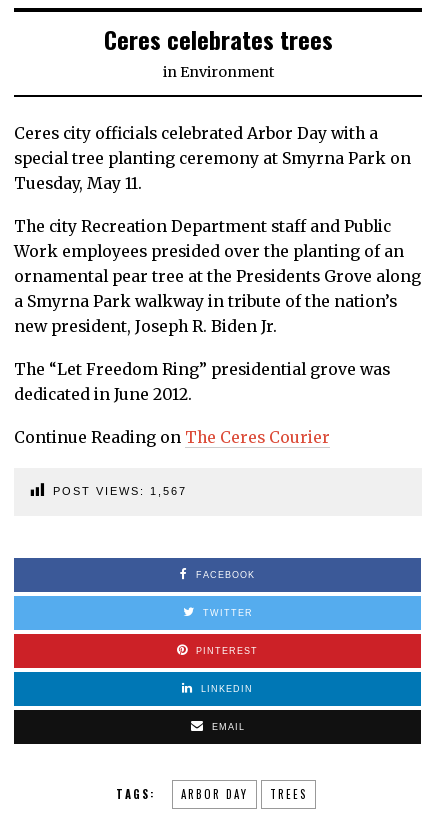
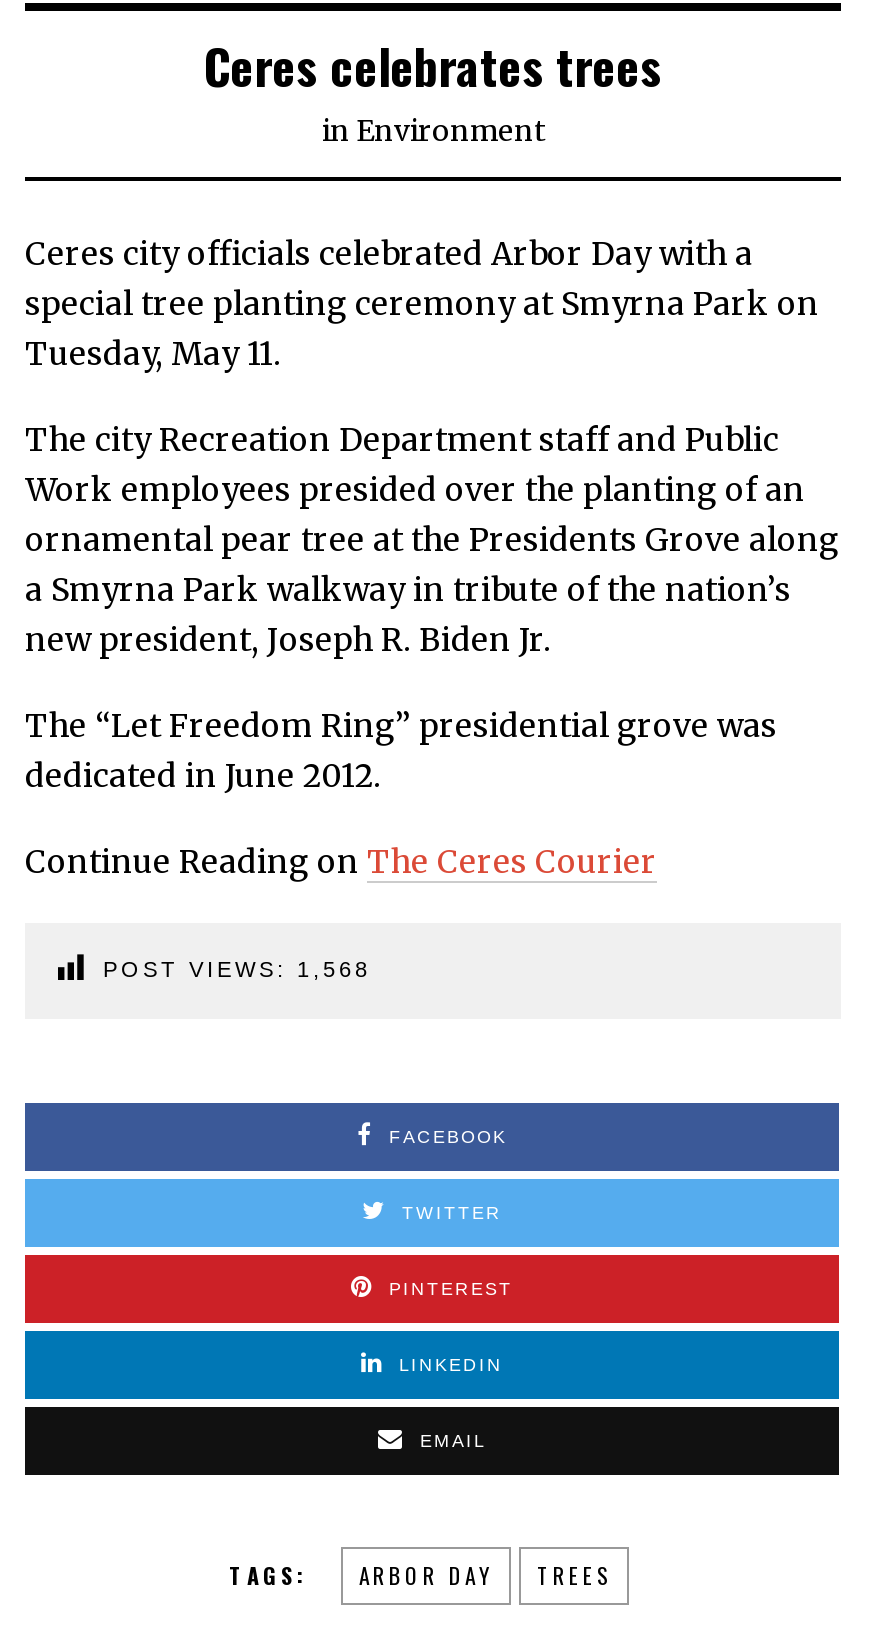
[53,485,187,497] POST VIEWS: 1,567 -> [103,956,371,980] POST VIEWS: 1,568

